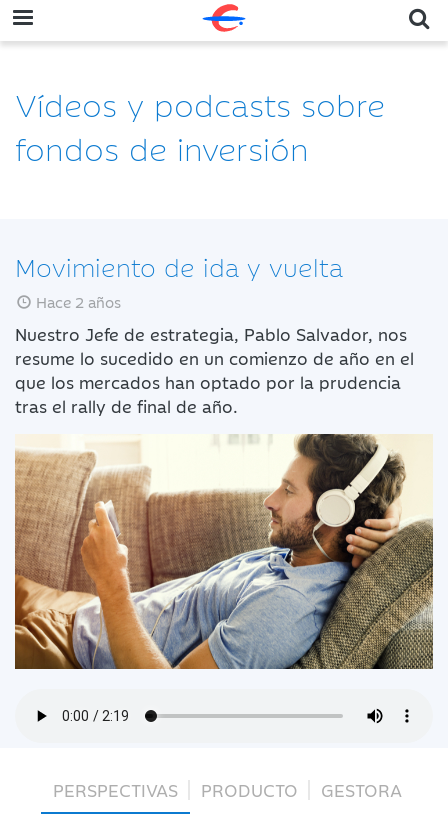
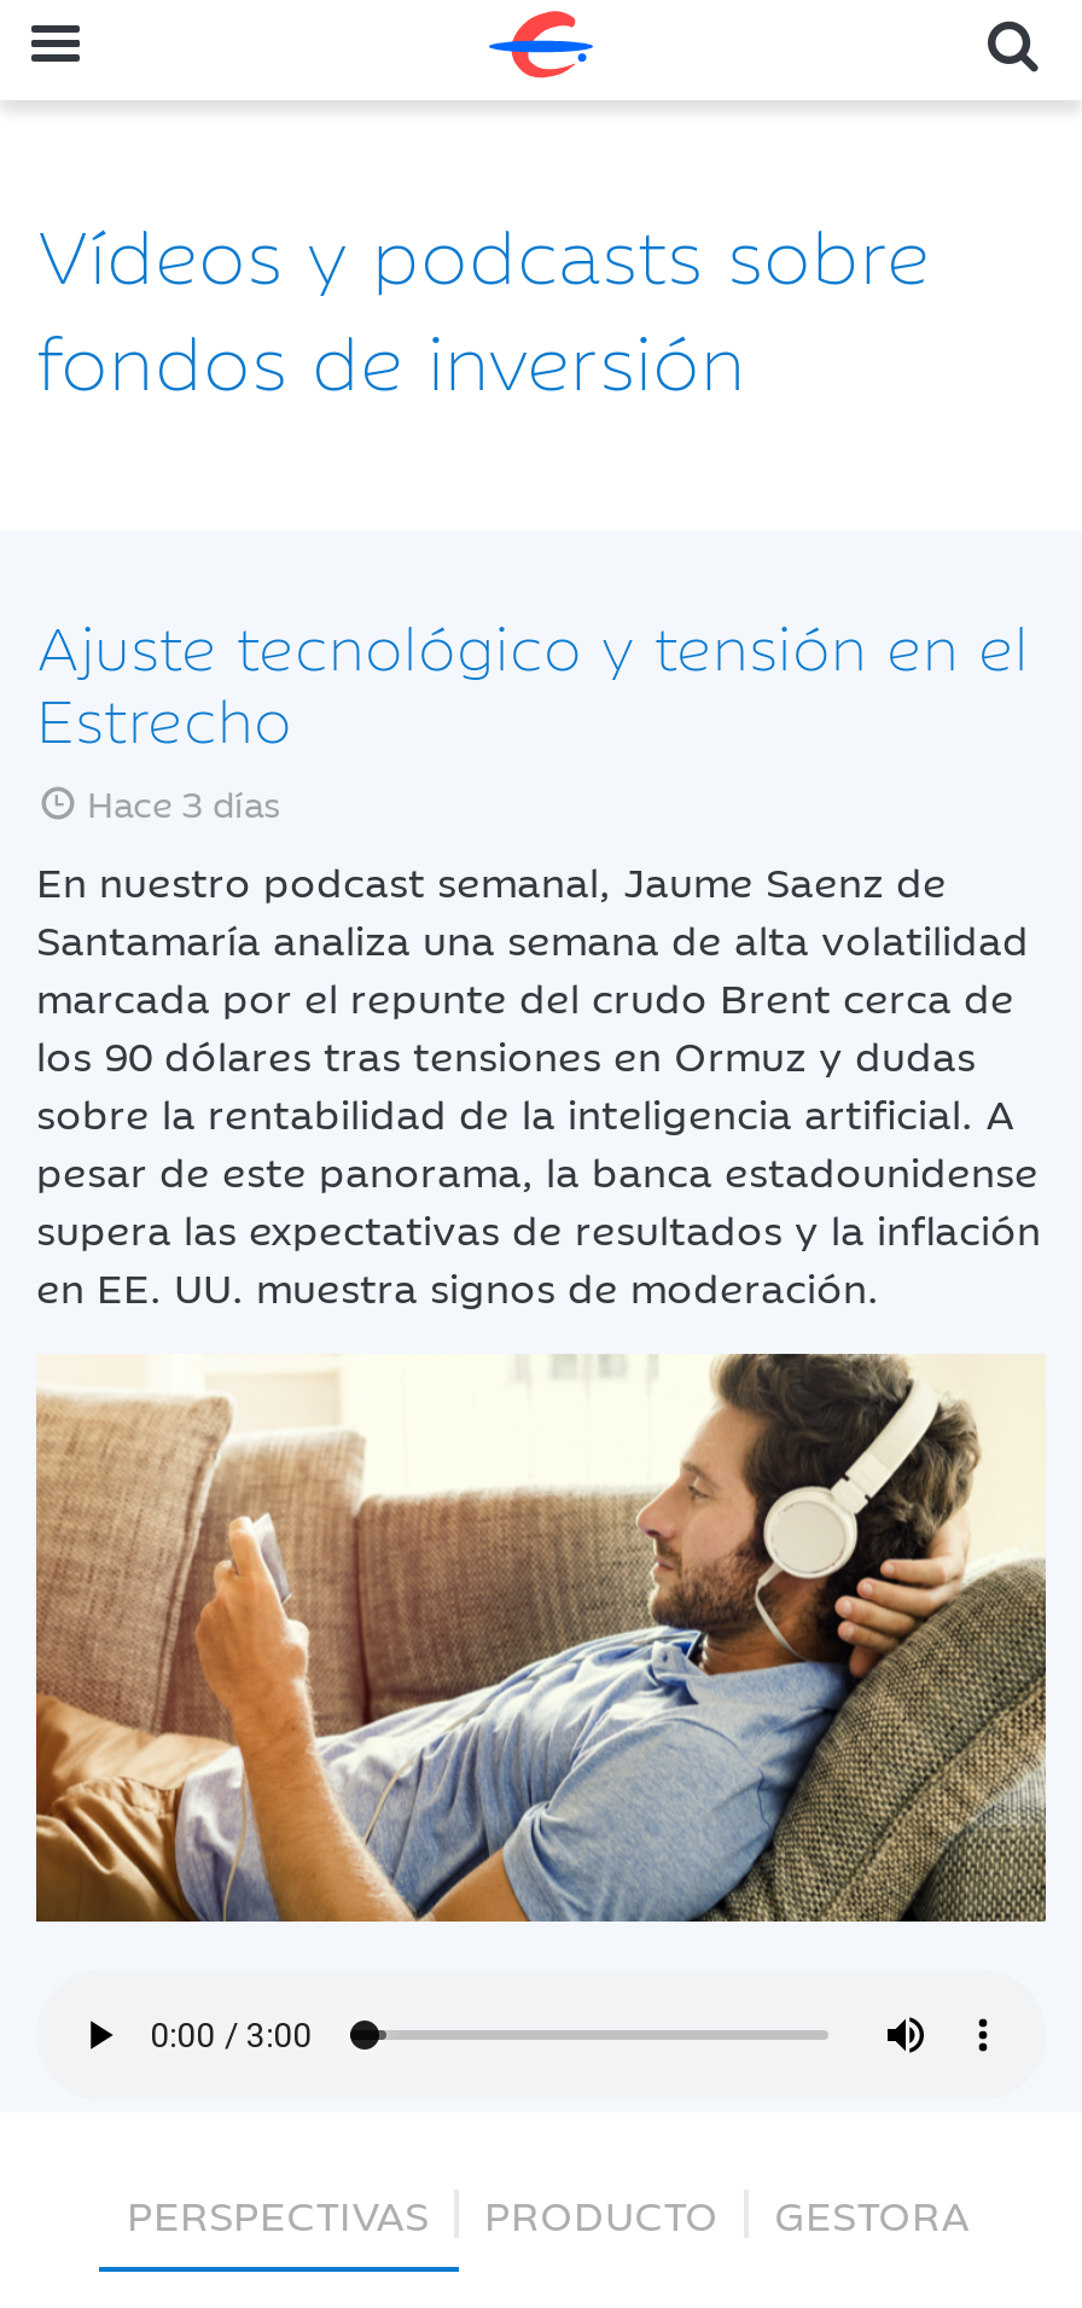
[15,248,414,418] Movimiento de ida y vuelta | Hace 2 años | Nuestro Jefe de estrategia, Pablo Salvador, nos | resume lo sucedido en un comienzo de año en el | que los mercados han optado por la prudencia | tras el rally de final de año. -> [36,600,1041,1315] Ajuste tecnológico y tensión en el | Estrecho | Hace 3 días | En nuestro podcast semanal, Jaume Saenz de | Santamaría analiza una semana de alta volatilidad | marcada por el repunte del crudo Brent cerca de | los 90 dólares tras tensiones en Ormuz y dudas | sobre la rentabilidad de la inteligencia artificial. A | pesar de este panorama, la banca estadounidense | supera las expectativas de resultados y la inflación | en EE. UU. muestra signos de moderación.

